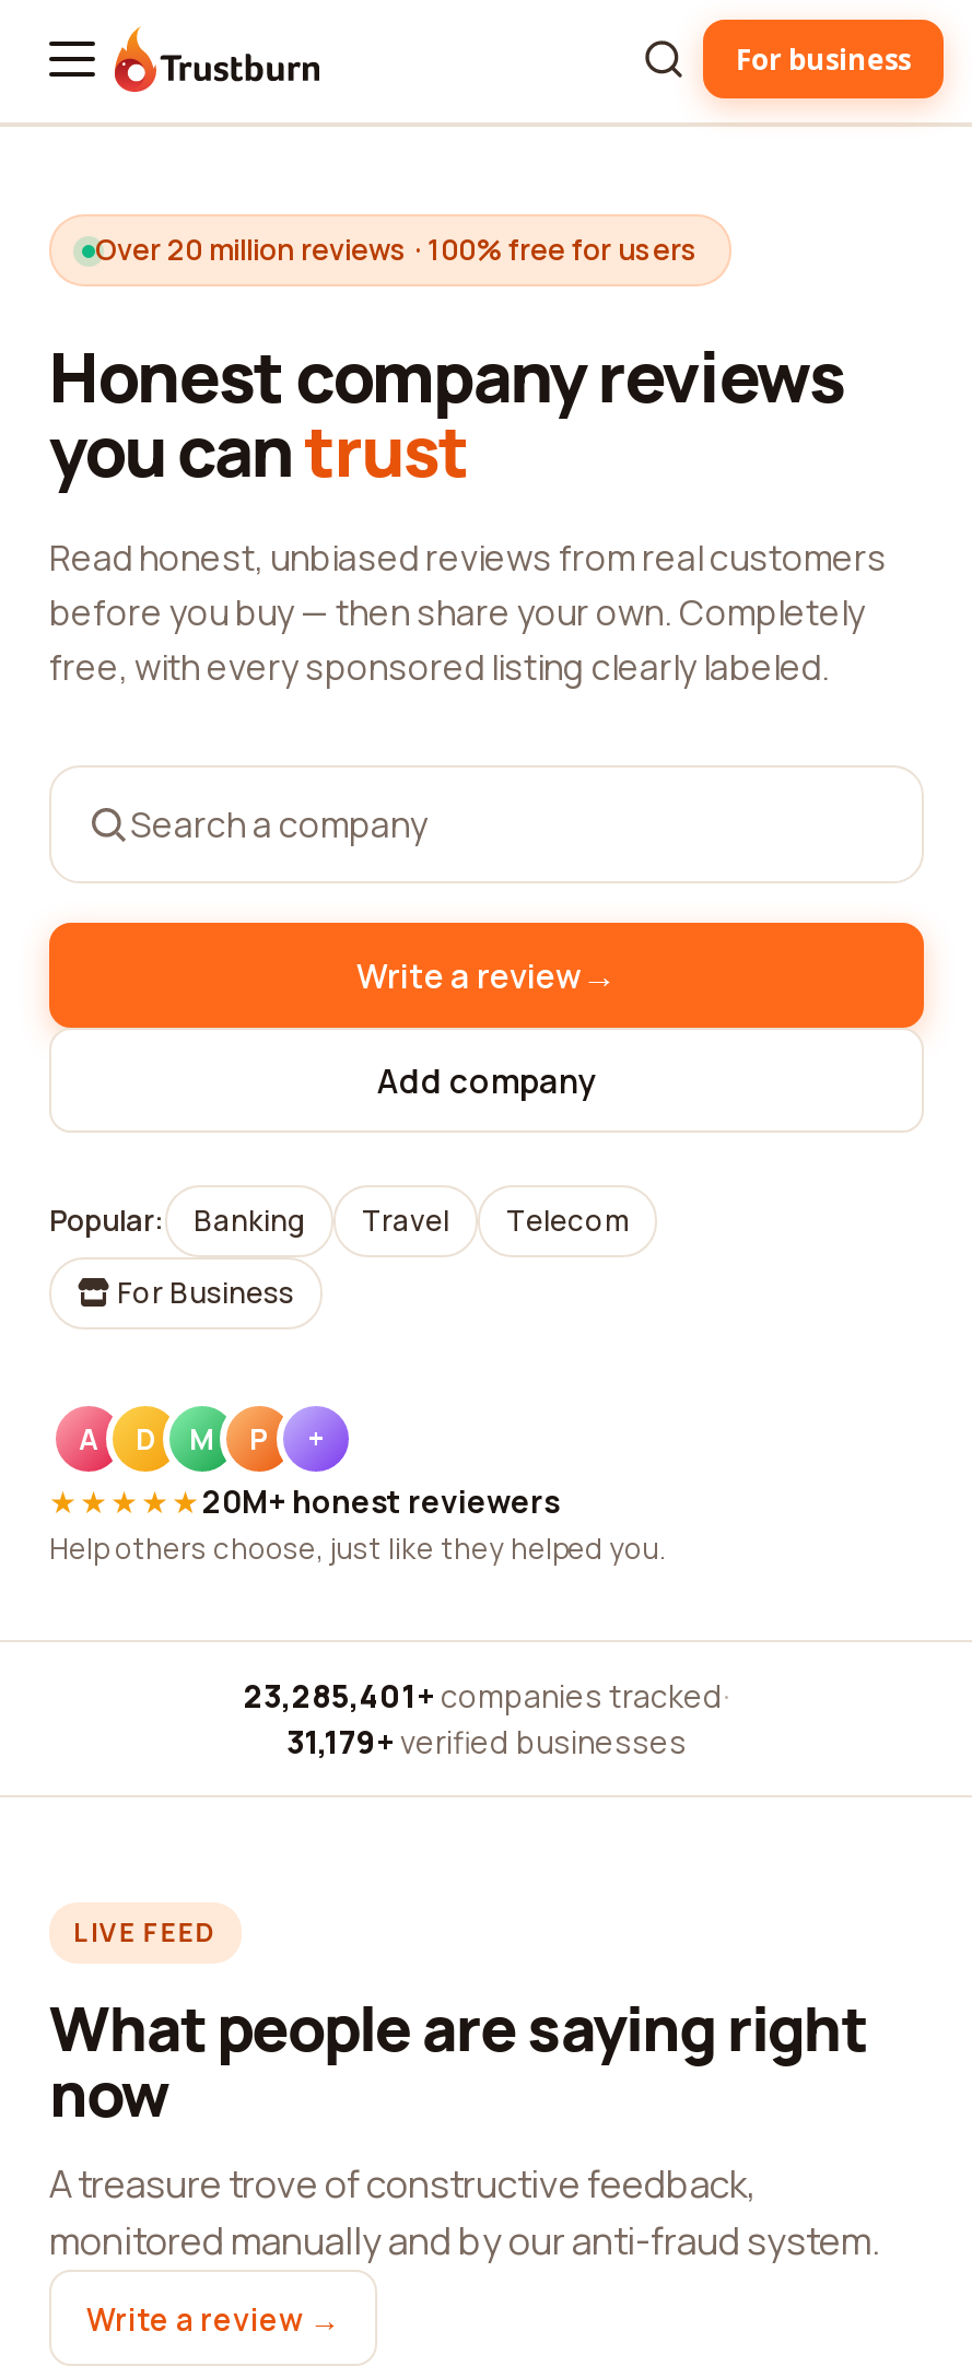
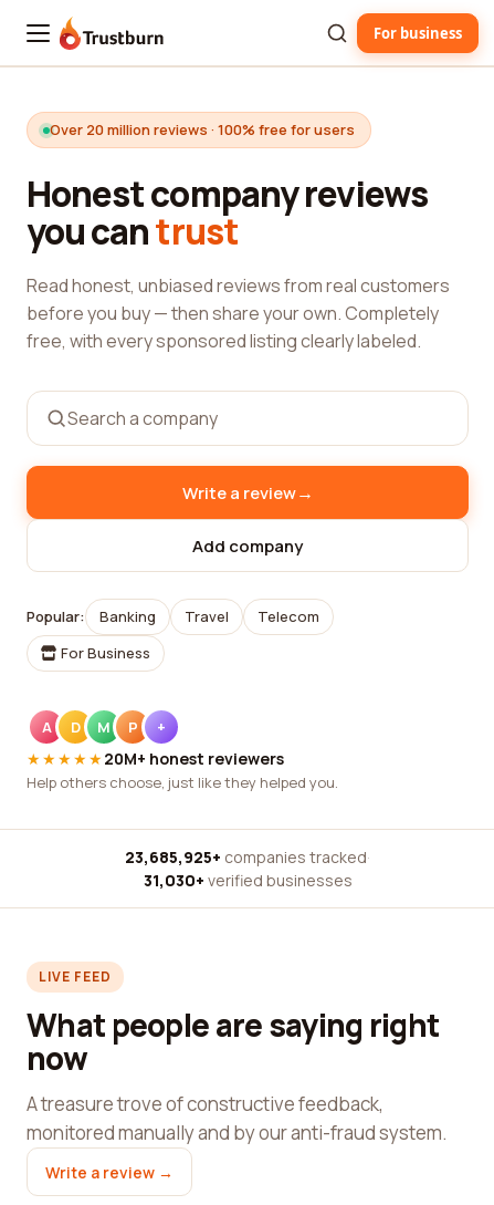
[244,1675,729,1717] 23,285,401+ companies tracked · -> [125,846,370,868] 23,685,925+ companies tracked ·
[286,1721,687,1762] 31,179+ verified businesses -> [143,870,352,891] 31,030+ verified businesses

